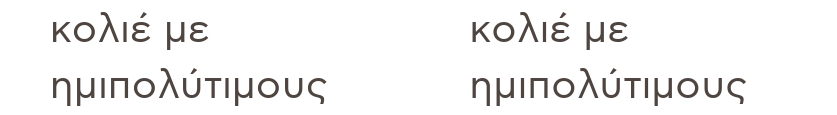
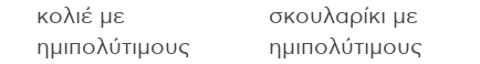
[469,9,629,49] κολιέ με -> [269,5,418,27] σκουλαρίκι με

